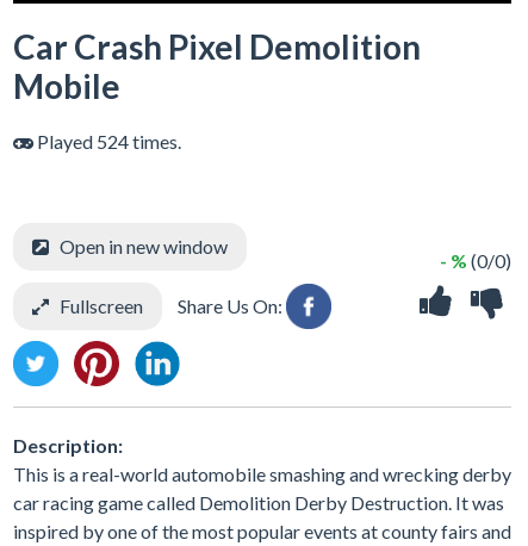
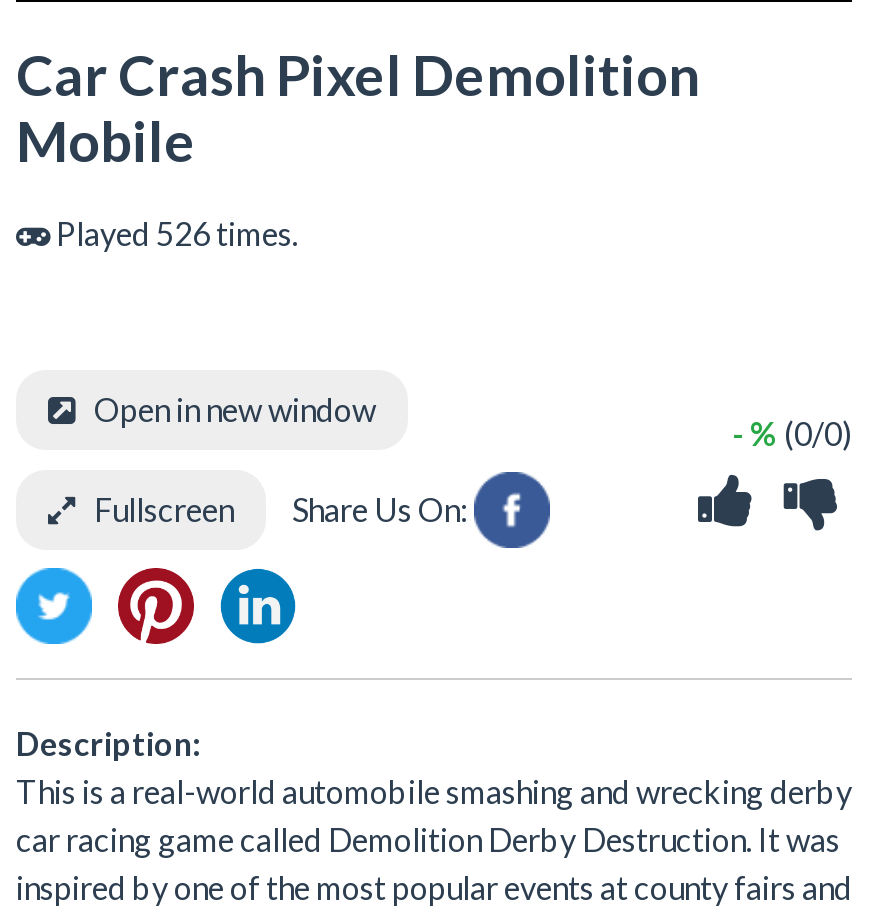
[33,130,181,153] Played 524 times. -> [50,214,298,252] Played 526 times.

